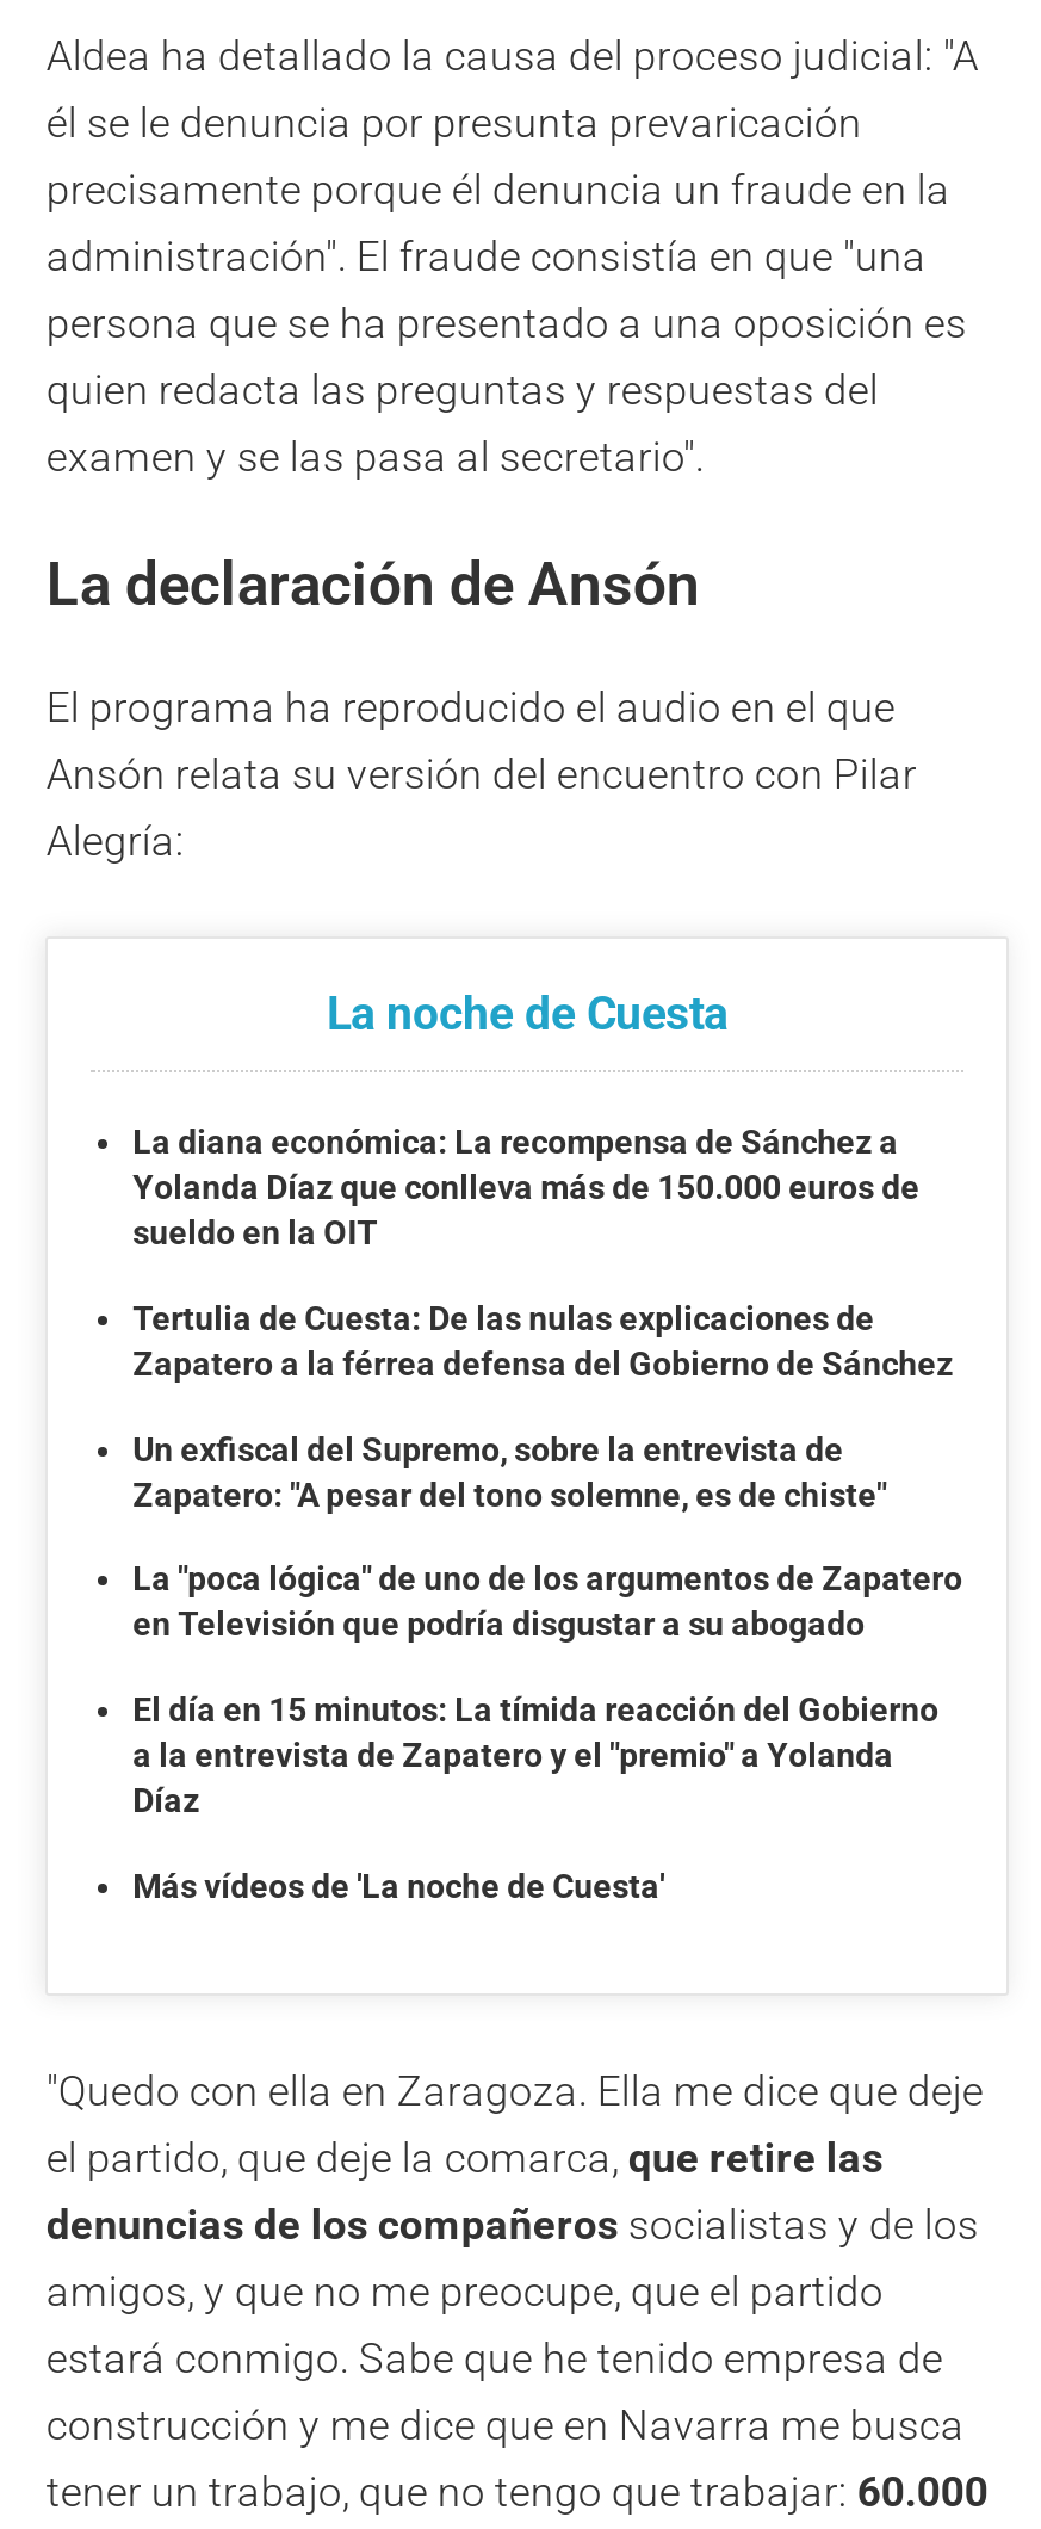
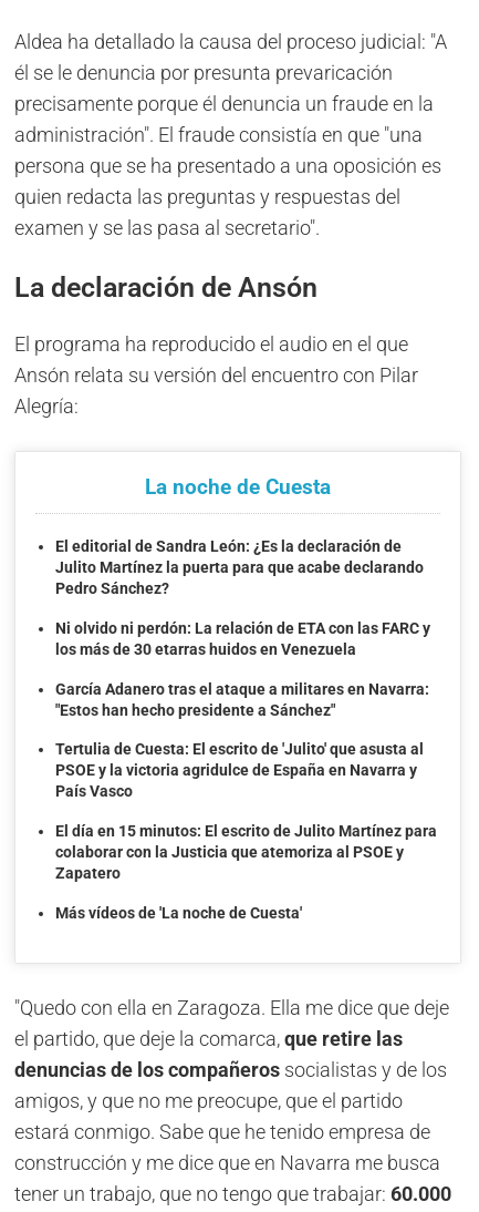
[133,1122,920,1251] La diana económica: La recompensa de Sánchez a | Yolanda Díaz que conlleva más de 150.000 euros de | sueldo en la OIT -> [55,537,423,597] El editorial de Sandra León: ¿Es la declaración de | Julito Martínez la puerta para que acabe declarando | Pedro Sánchez?
[133,1298,953,1382] Tertulia de Cuesta: De las nulas explicaciones de | Zapatero a la férrea defensa del Gobierno de Sánchez -> [55,619,430,658] Ni olvido ni perdón: La relación de ETA con las FARC y | los más de 30 etarras huidos en Venezuela
[133,1429,886,1513] Un exfiscal del Supremo, sobre la entrevista de | Zapatero: "A pesar del tono solemne, es de chiste" -> [55,680,429,718] García Adanero tras el ataque a militares en Navarra: | "Estos han hecho presidente a Sánchez"
[133,1560,963,1644] La "poca lógica" de uno de los argumentos de Zapatero | en Televisión que podría disgustar a su abogado -> [55,740,423,800] Tertulia de Cuesta: El escrito de 'Julito' que asusta al | PSOE y la victoria agridulce de España en Navarra y | País Vasco
[133,1691,939,1820] El día en 15 minutos: La tímida reacción del Gobierno | a la entrevista de Zapatero y el "premio" a Yolanda | Díaz -> [55,822,437,882] El día en 15 minutos: El escrito de Julito Martínez para | colaborar con la Justicia que atemoriza al PSOE y | Zapatero

